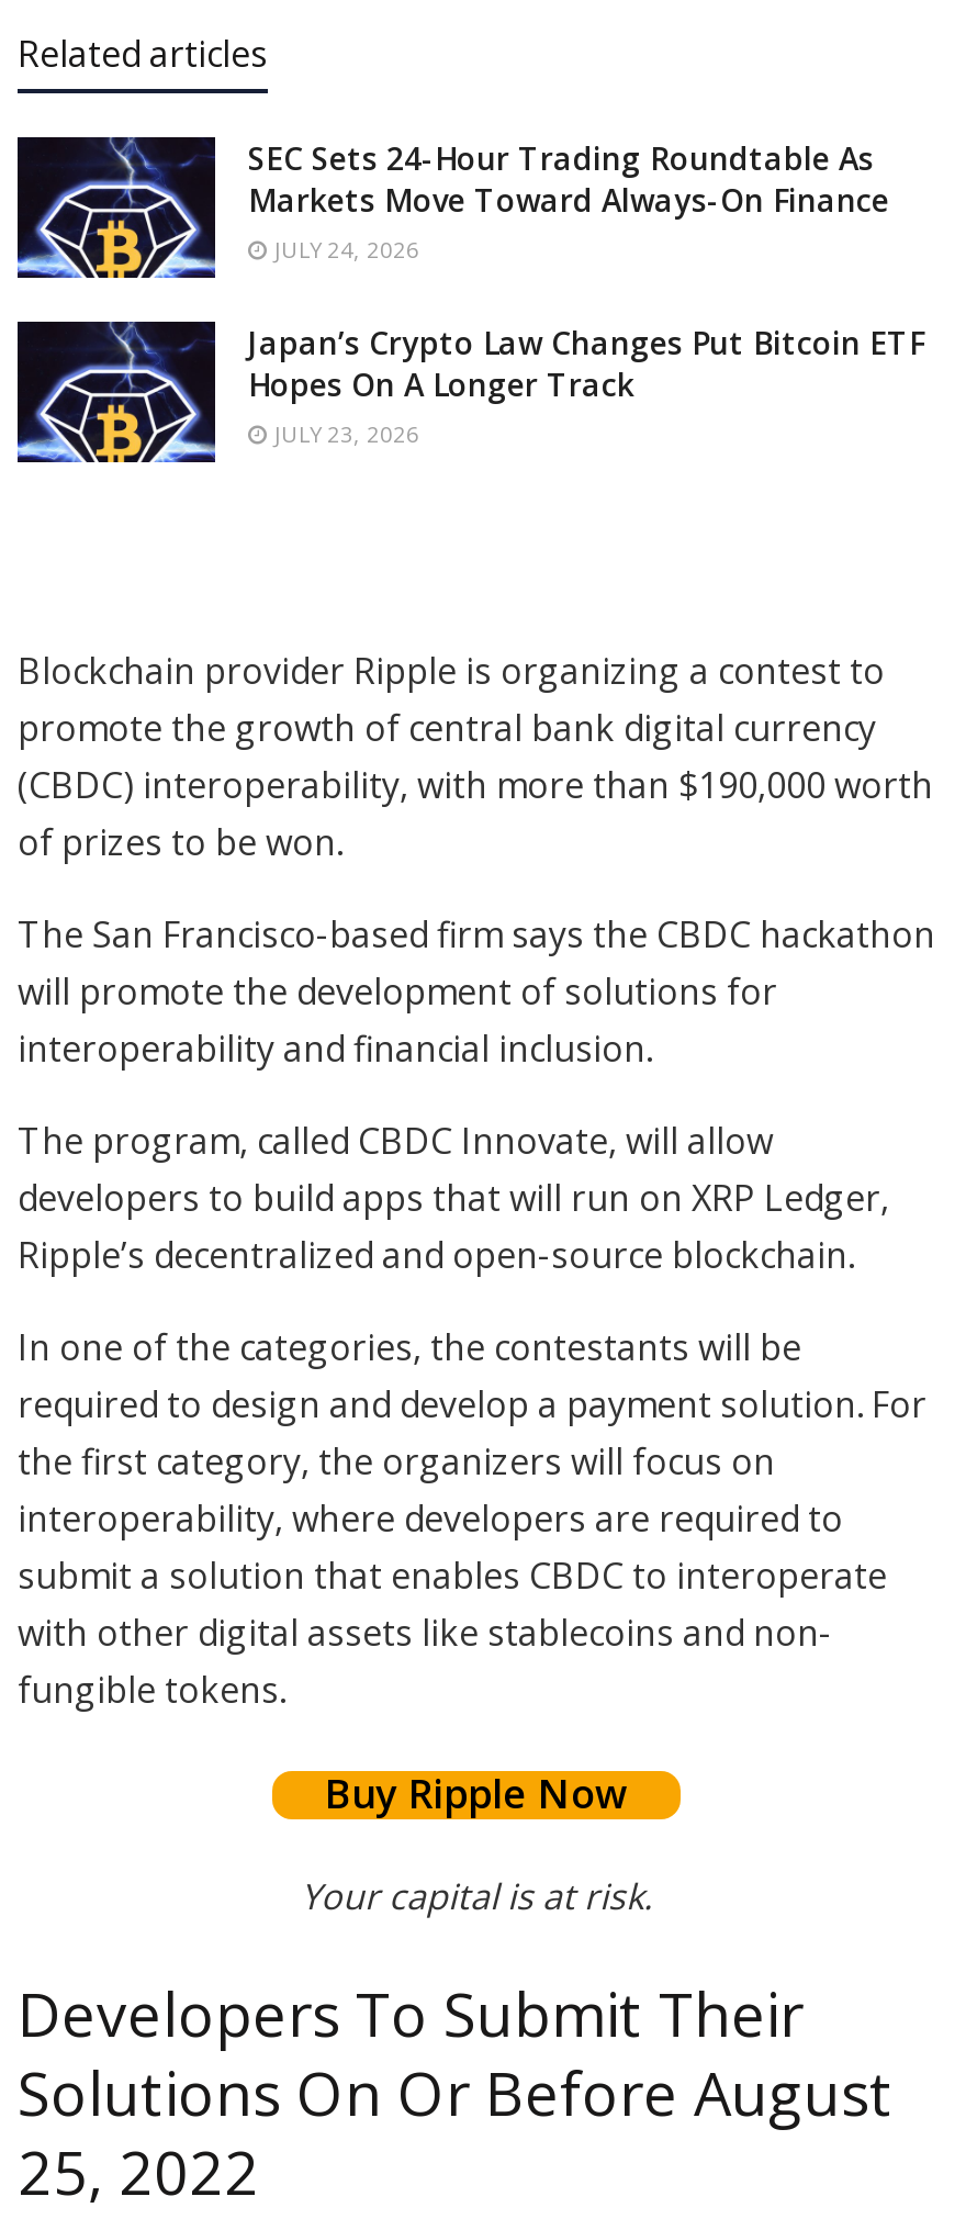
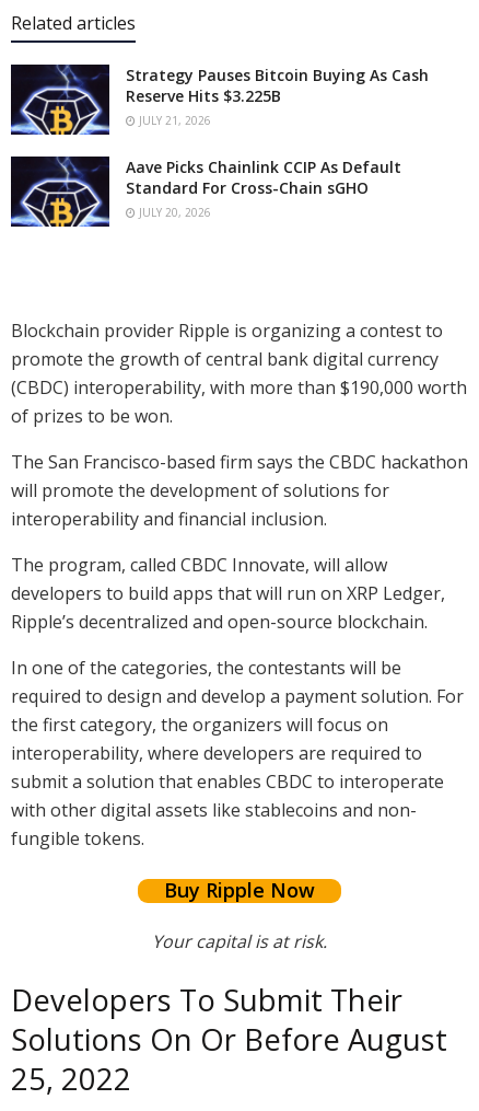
[248,137,889,264] SEC Sets 24-Hour Trading Roundtable As | Markets Move Toward Always-On Finance | JULY 24, 2026 -> [126,64,429,128] Strategy Pauses Bitcoin Buying As Cash | Reserve Hits $3.225B | JULY 21, 2026
[248,322,924,449] Japan’s Crypto Law Changes Put Bitcoin ETF | Hopes On A Longer Track | JULY 23, 2026 -> [126,157,401,220] Aave Picks Chainlink CCIP As Default | Standard For Cross-Chain sGHO | JULY 20, 2026

